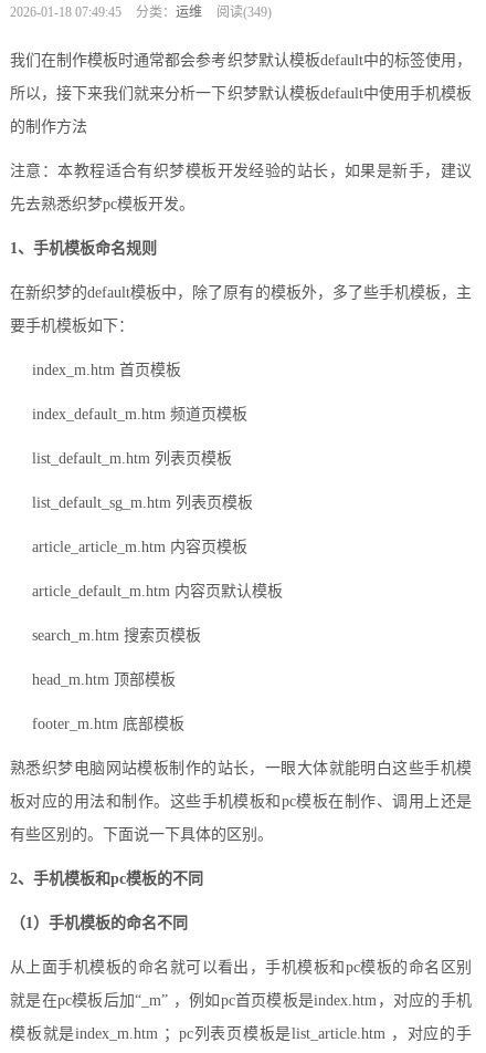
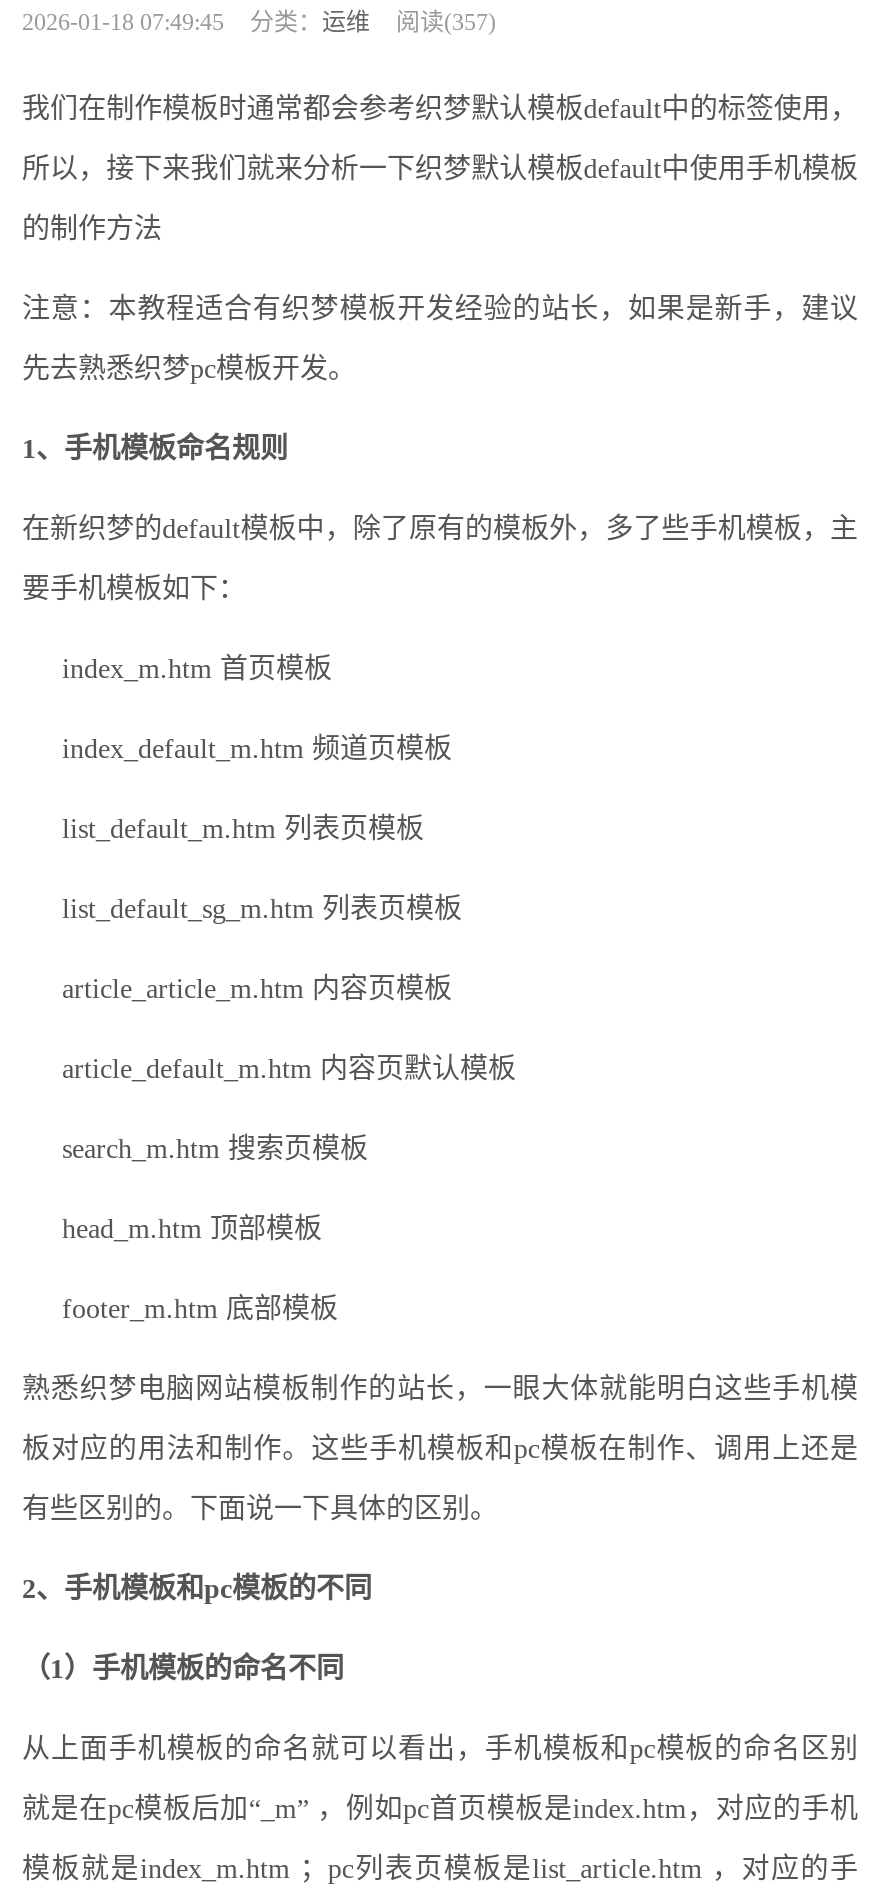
[10,5,272,20] 2026-01-18 07:49:45 分类：运维 阅读(349) -> [22,9,496,37] 2026-01-18 07:49:45 分类：运维 阅读(357)

